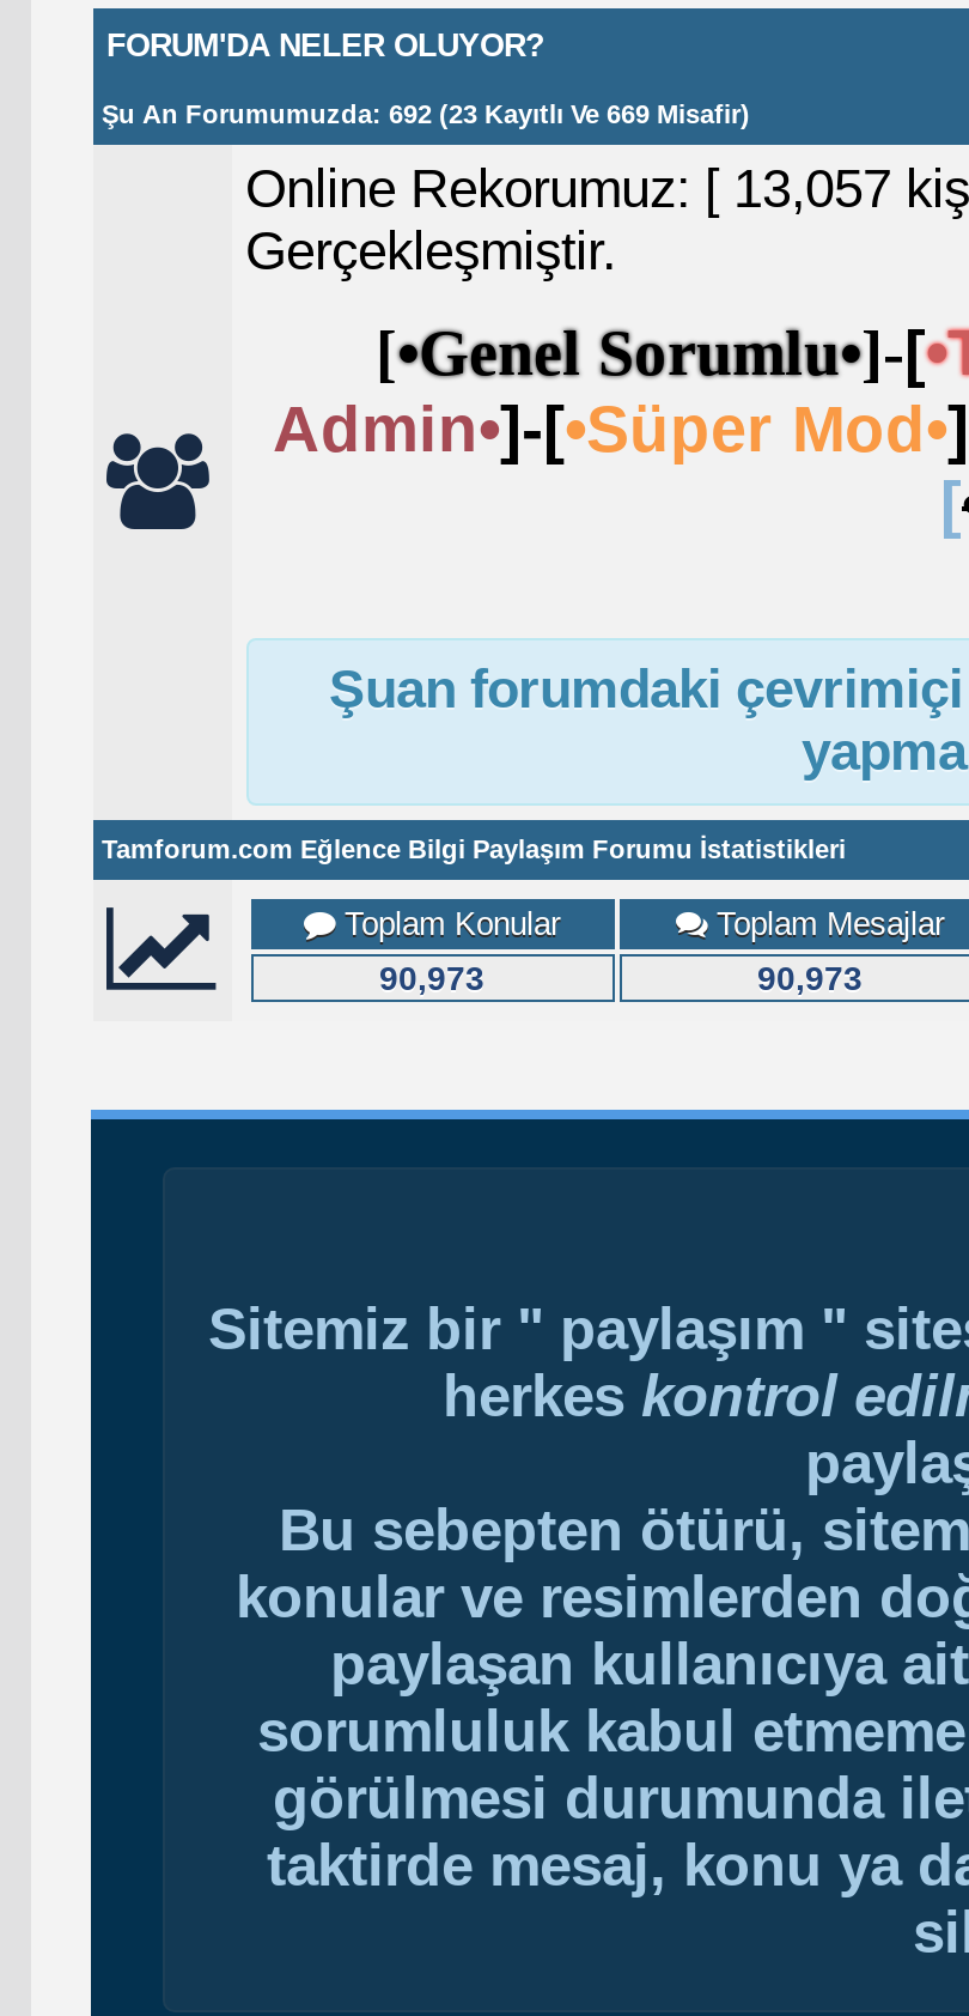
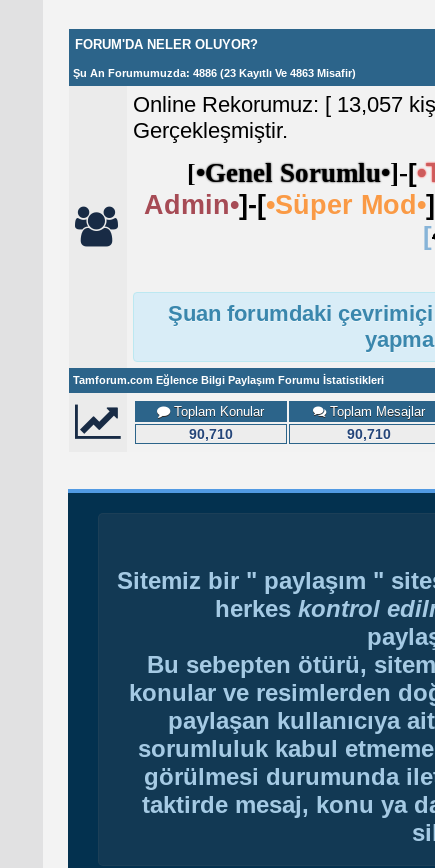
[102,99,750,128] Şu An Forumumuzda: 692 (23 Kayıtlı Ve 669 Misafir) -> [72,67,355,79] Şu An Forumumuzda: 4886 (23 Kayıtlı Ve 4863 Misafir)
[379,959,484,997] 90,973 -> [188,426,232,442] 90,710
[757,959,863,997] 90,973 -> [346,426,390,442] 90,710

